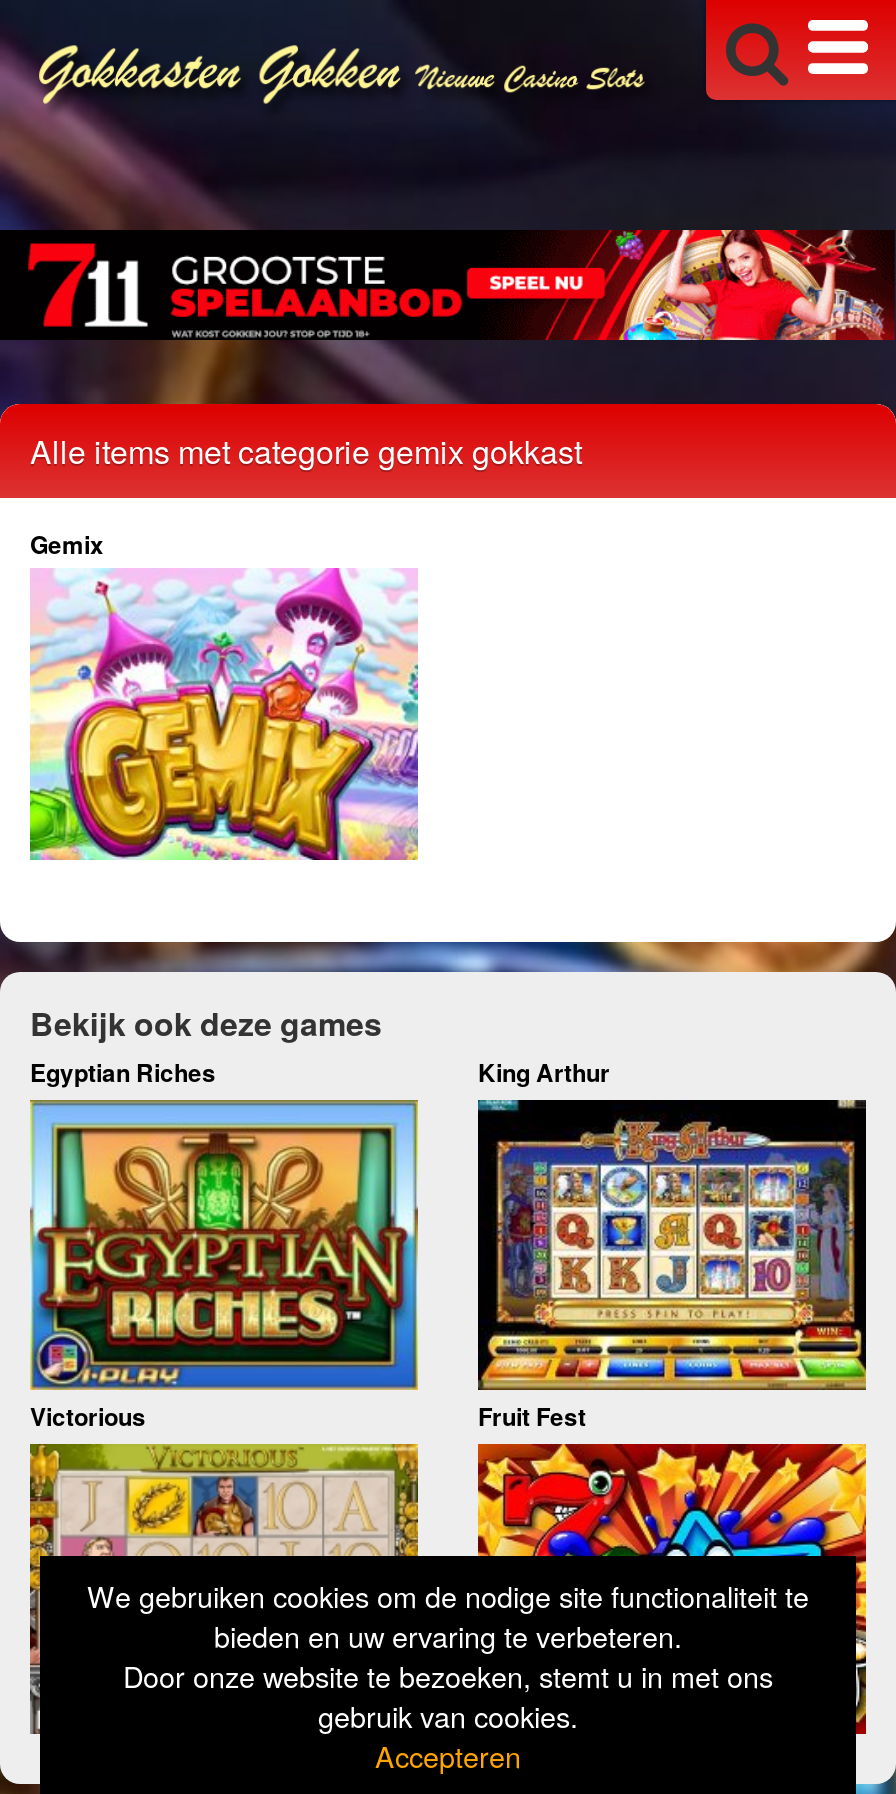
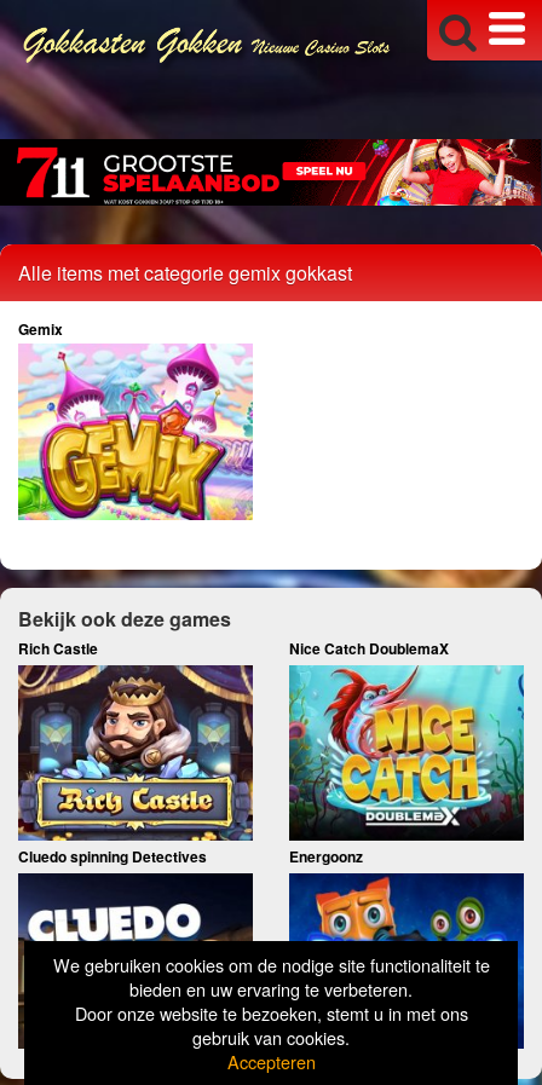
[30,1053,610,1089] Egyptian Riches | King Arthur -> [18,637,449,659] Rich Castle | Nice Catch DoublemaX
[30,1098,586,1434] [image] | Victorious | Fruit Fest -> [17,664,363,867] [image] | Cluedo spinning Detectives | Energoonz
[476,1098,868,1392] [image] -> [288,664,525,842] [image]
[28,1442,420,1730] [image] -> [17,872,254,970] [image]
[476,1442,868,1736] [image] -> [288,872,525,1050] [image]

